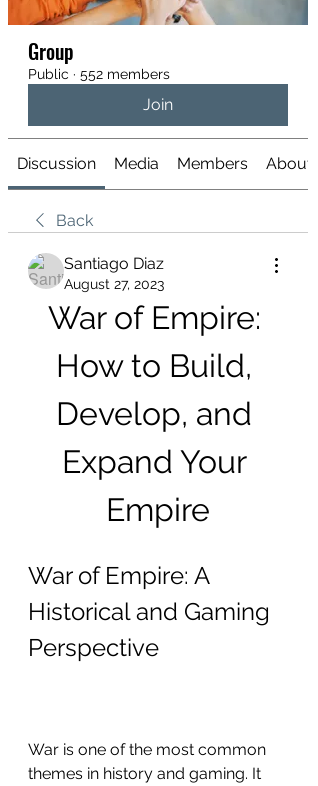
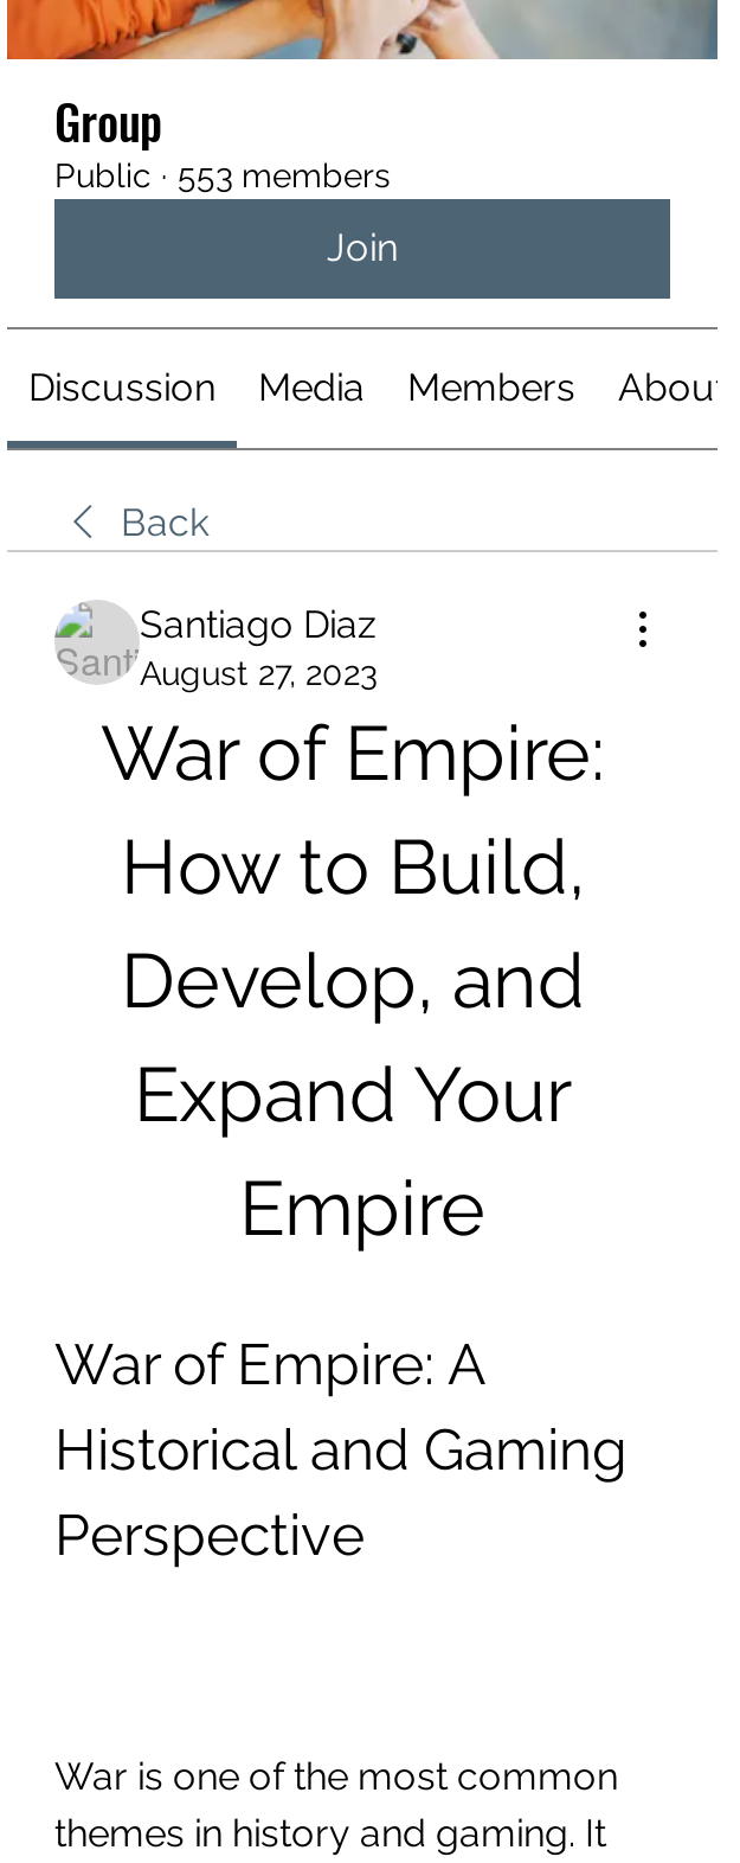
[28,66,170,82] Public · 552 members -> [54,156,391,194] Public · 553 members

